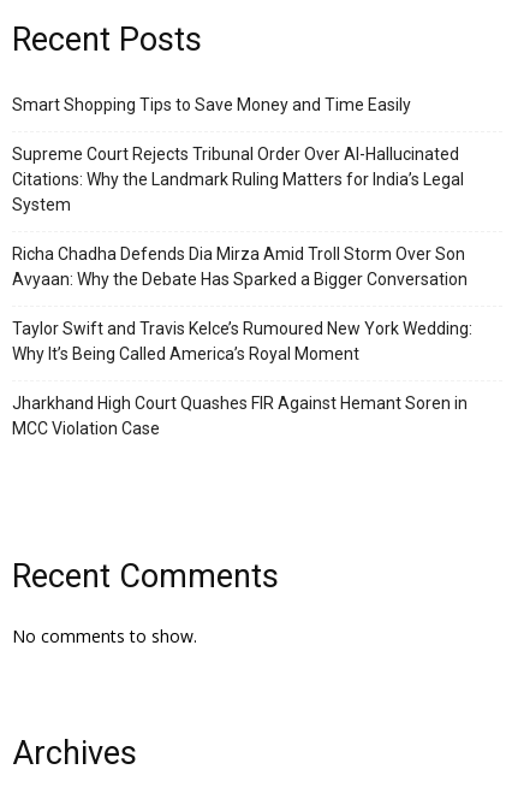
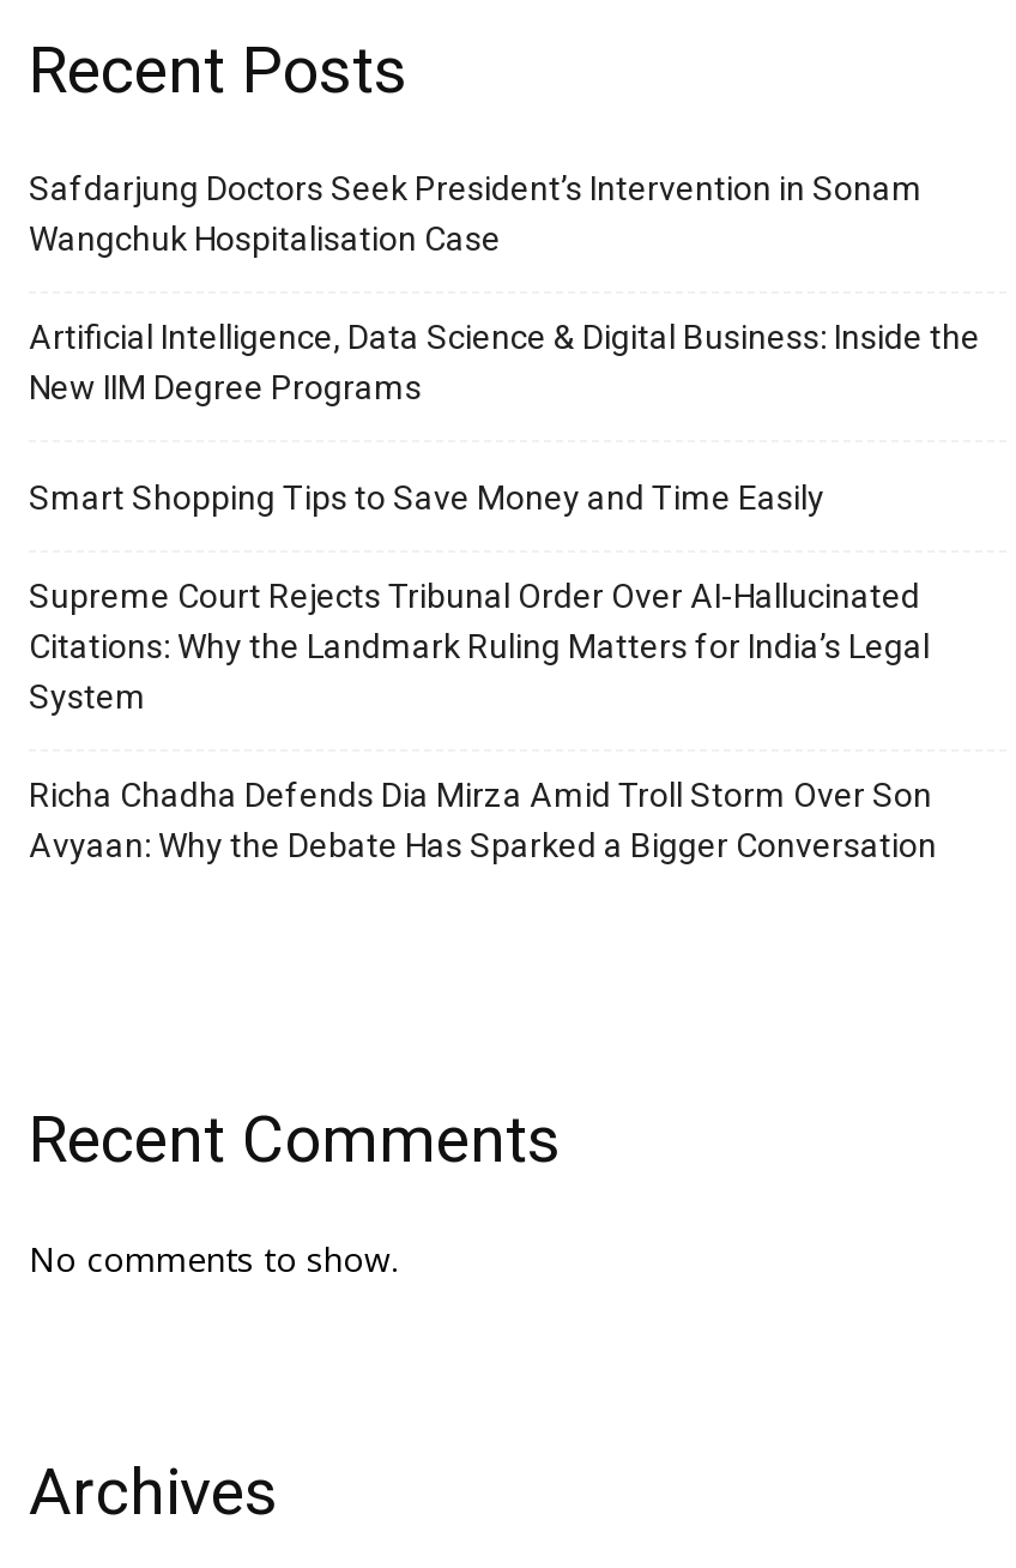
none -> [29,170,980,407] Safdarjung Doctors Seek President’s Intervention in Sonam | Wangchuk Hospitalisation Case | Artificial Intelligence, Data Science & Digital Business: Inside the | New IIM Degree Programs
moved [12,96,468,289] -> [29,479,937,865]: Smart Shopping Tips to Save Money and Time Easily | Supreme Court Rejects Tribunal Order Over AI-Hallucinated | Citations: Why the Landmark Ruling Matters for India’s Legal | System | Richa Chadha Defends Dia Mirza Amid Troll Storm Over Son | Avyaan: Why the Debate Has Sparked a Bigger Conversation
[12,319,472,438] Taylor Swift and Travis Kelce’s Rumoured New York Wedding: | Why It’s Being Called America’s Royal Moment | Jharkhand High Court Quashes FIR Against Hemant Soren in | MCC Violation Case -> none

